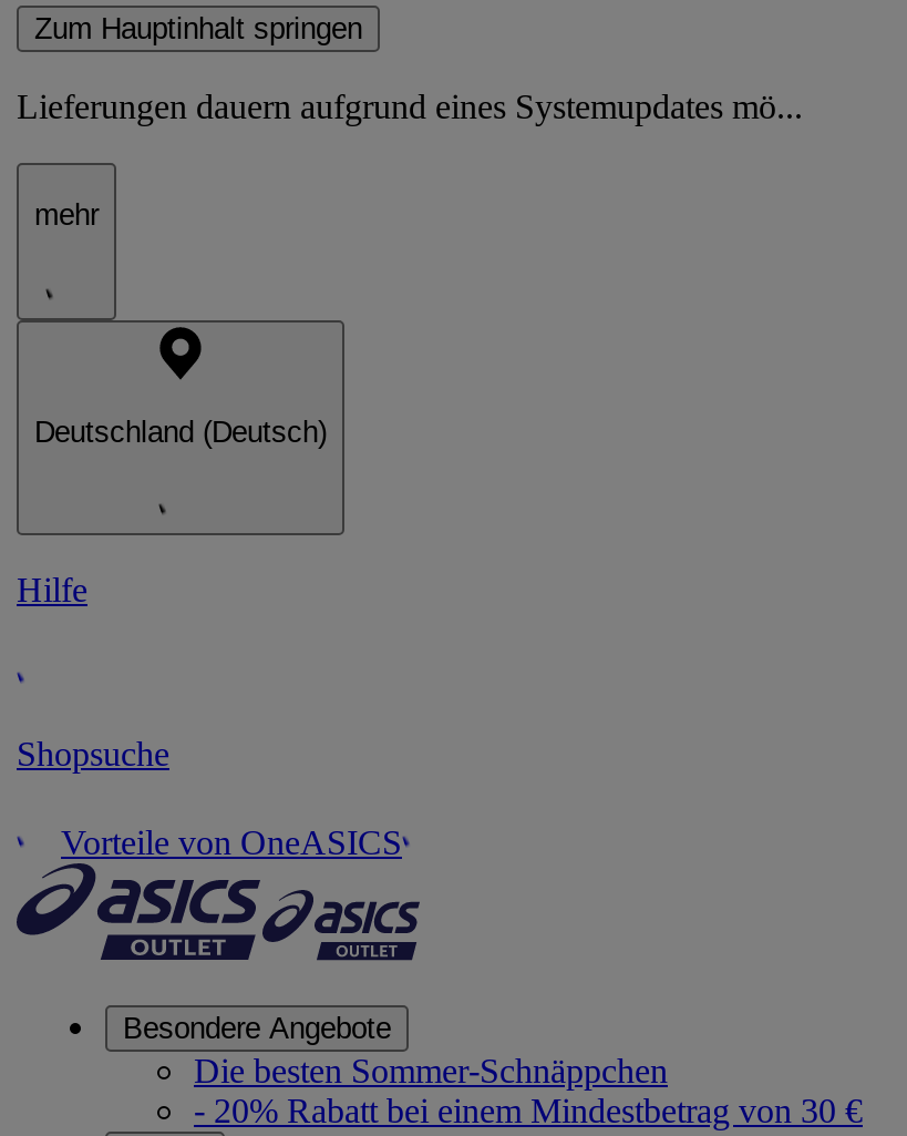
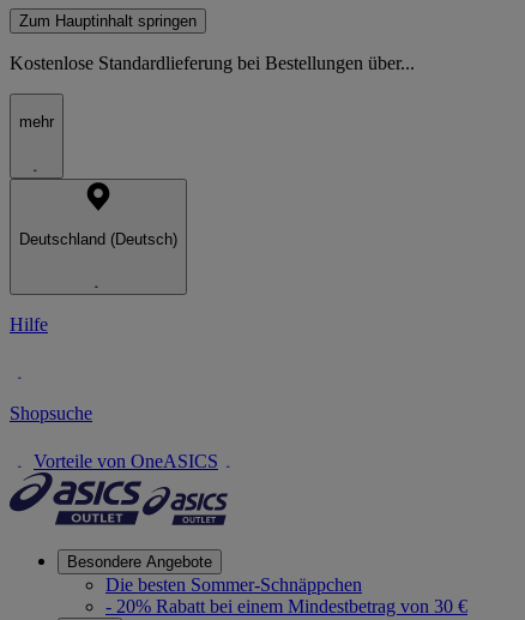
[17,88,803,125] Lieferungen dauern aufgrund eines Systemupdates mö... -> [10,53,415,73] Kostenlose Standardlieferung bei Bestellungen über...

